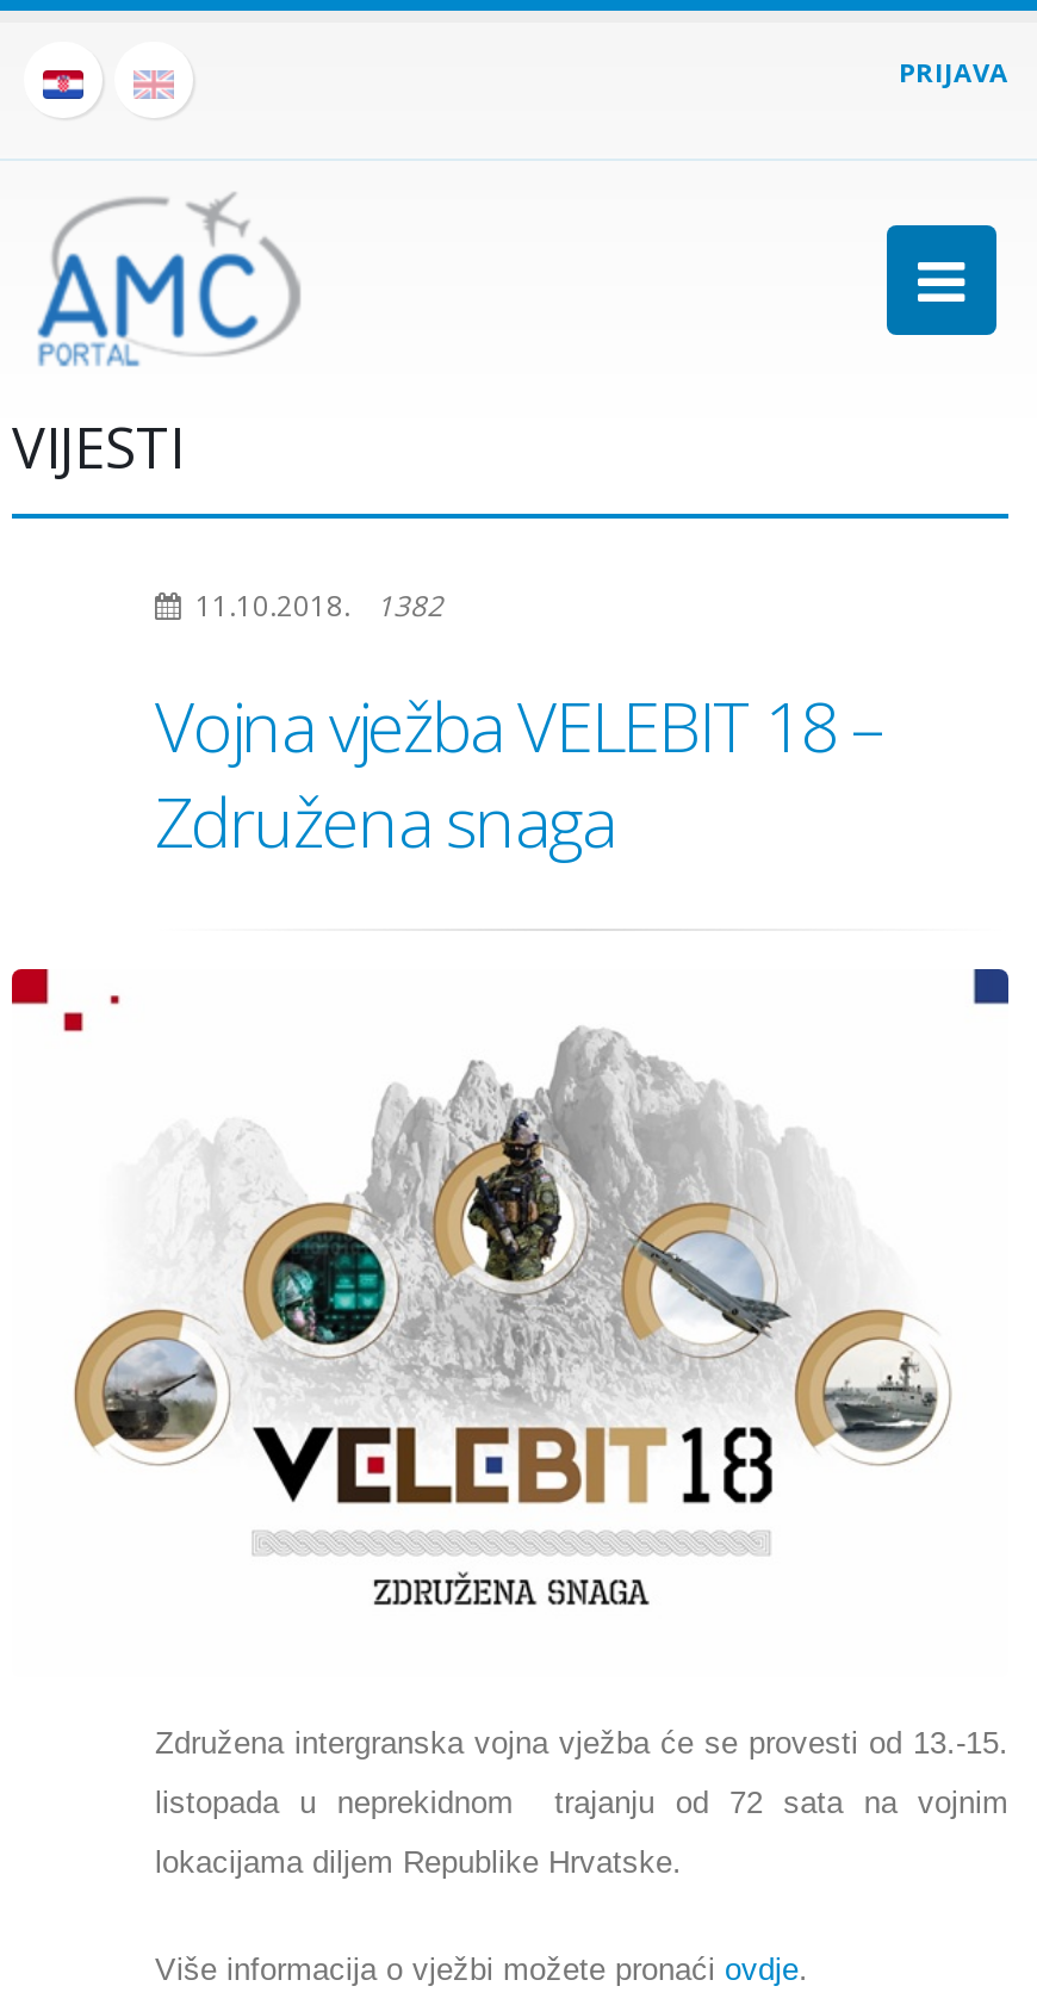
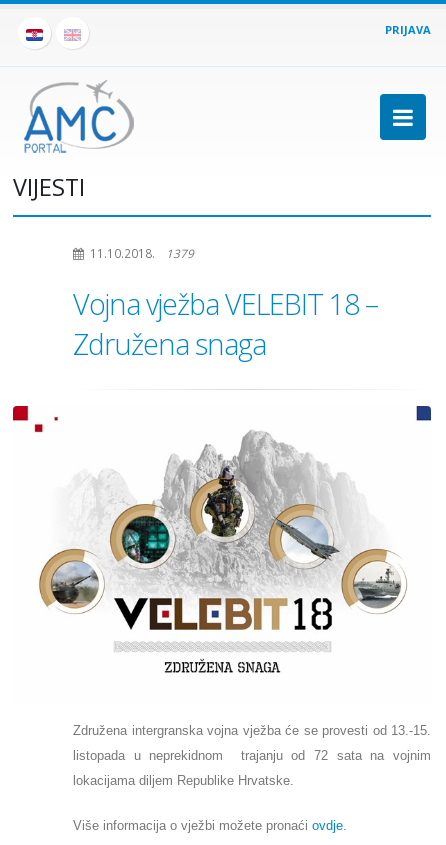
[188,585,451,623] 11.10.2018. 1382 -> [87,245,197,261] 11.10.2018. 1379

